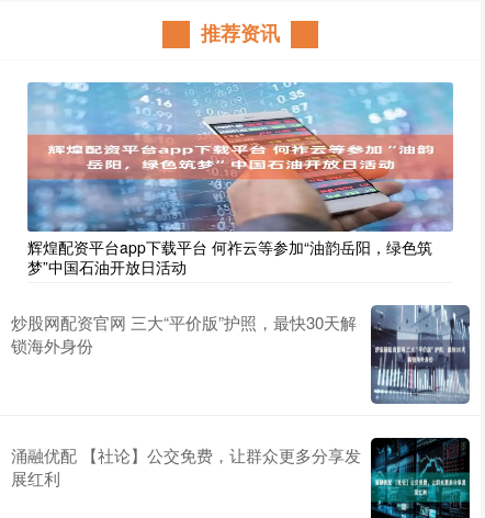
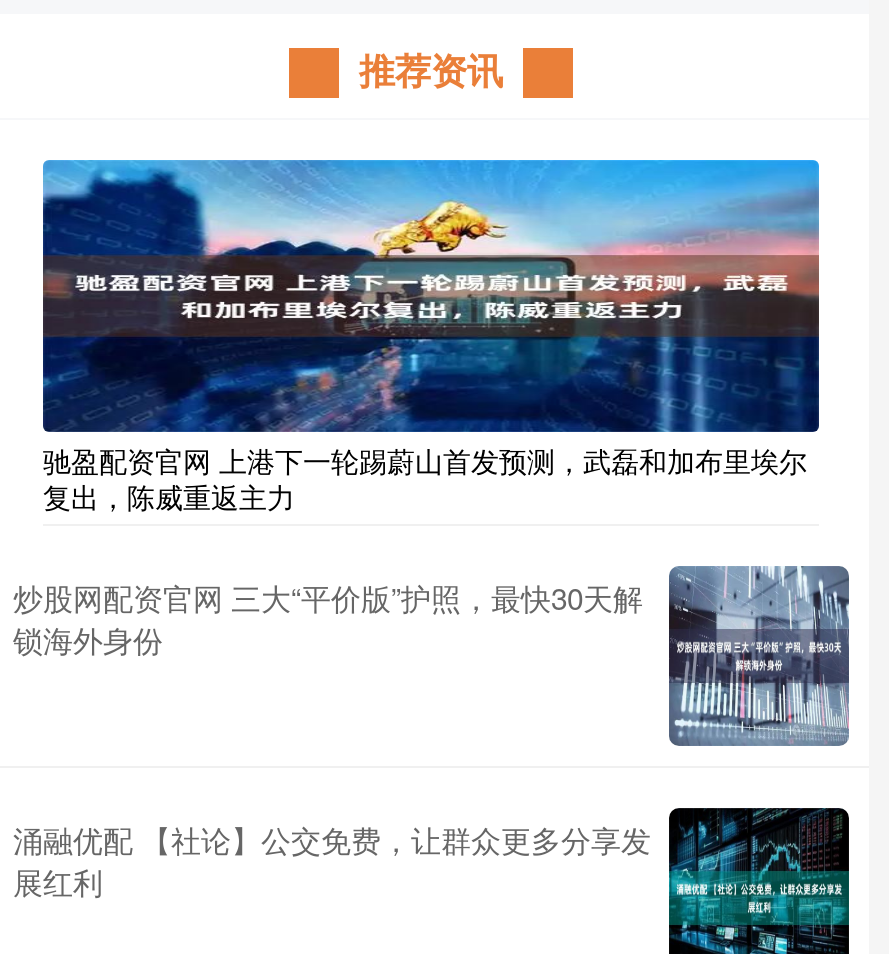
[26,82,454,278] [image] | 辉煌配资平台app下载平台 何祚云等参加“油韵岳阳，绿色筑 | 梦”中国石油开放日活动 -> [41,160,821,516] [image] | 驰盈配资官网 上港下一轮踢蔚山首发预测，武磊和加布里埃尔 | 复出，陈威重返主力

